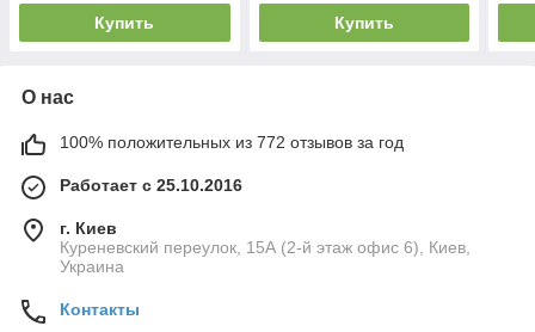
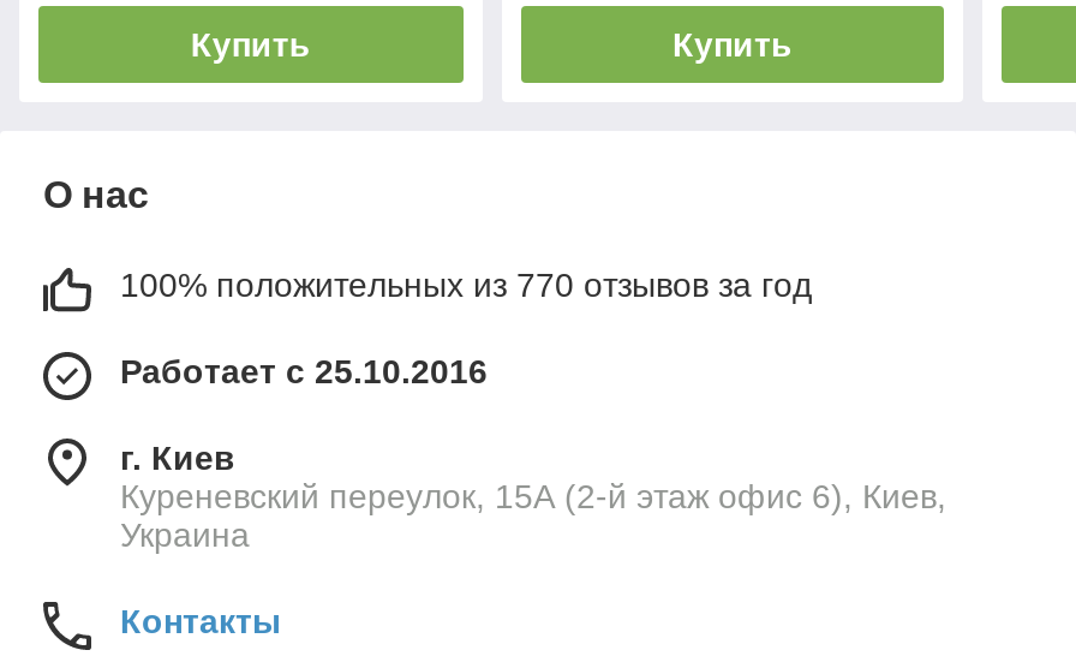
[60,133,404,152] 100% положительных из 772 отзывов за год -> [120,266,812,305] 100% положительных из 770 отзывов за год

